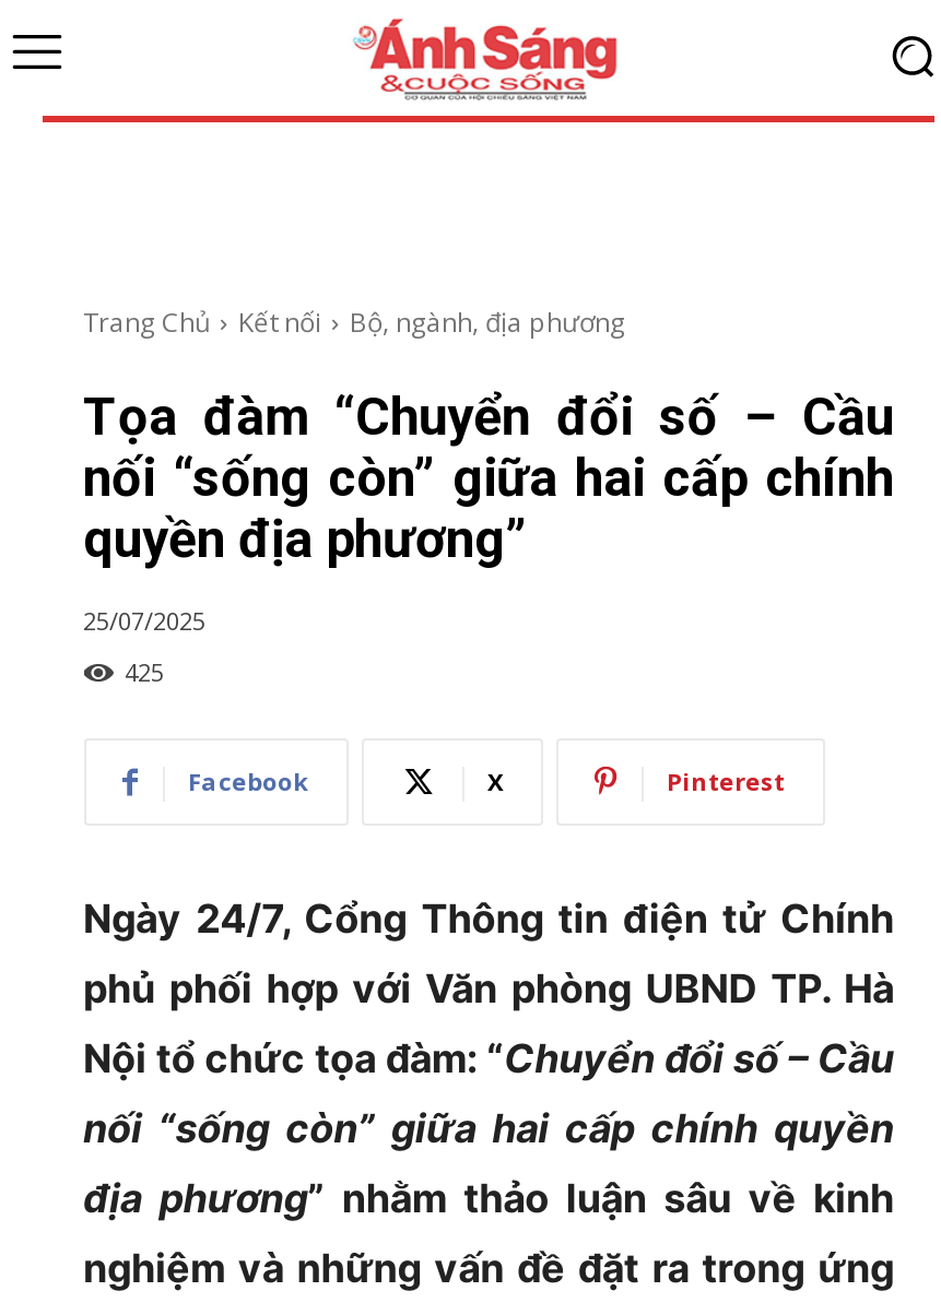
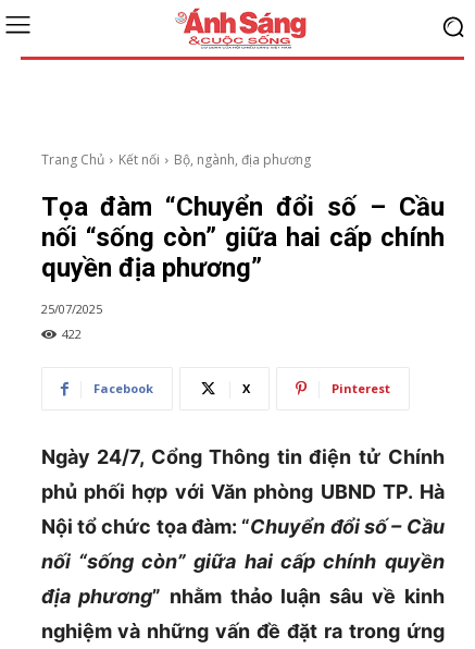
[125,656,164,688] 425 -> [61,326,81,342] 422

